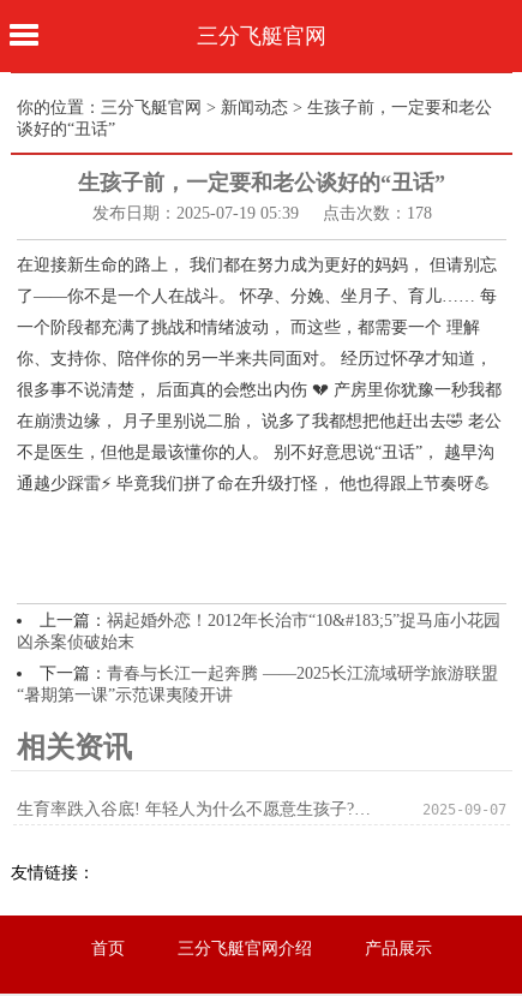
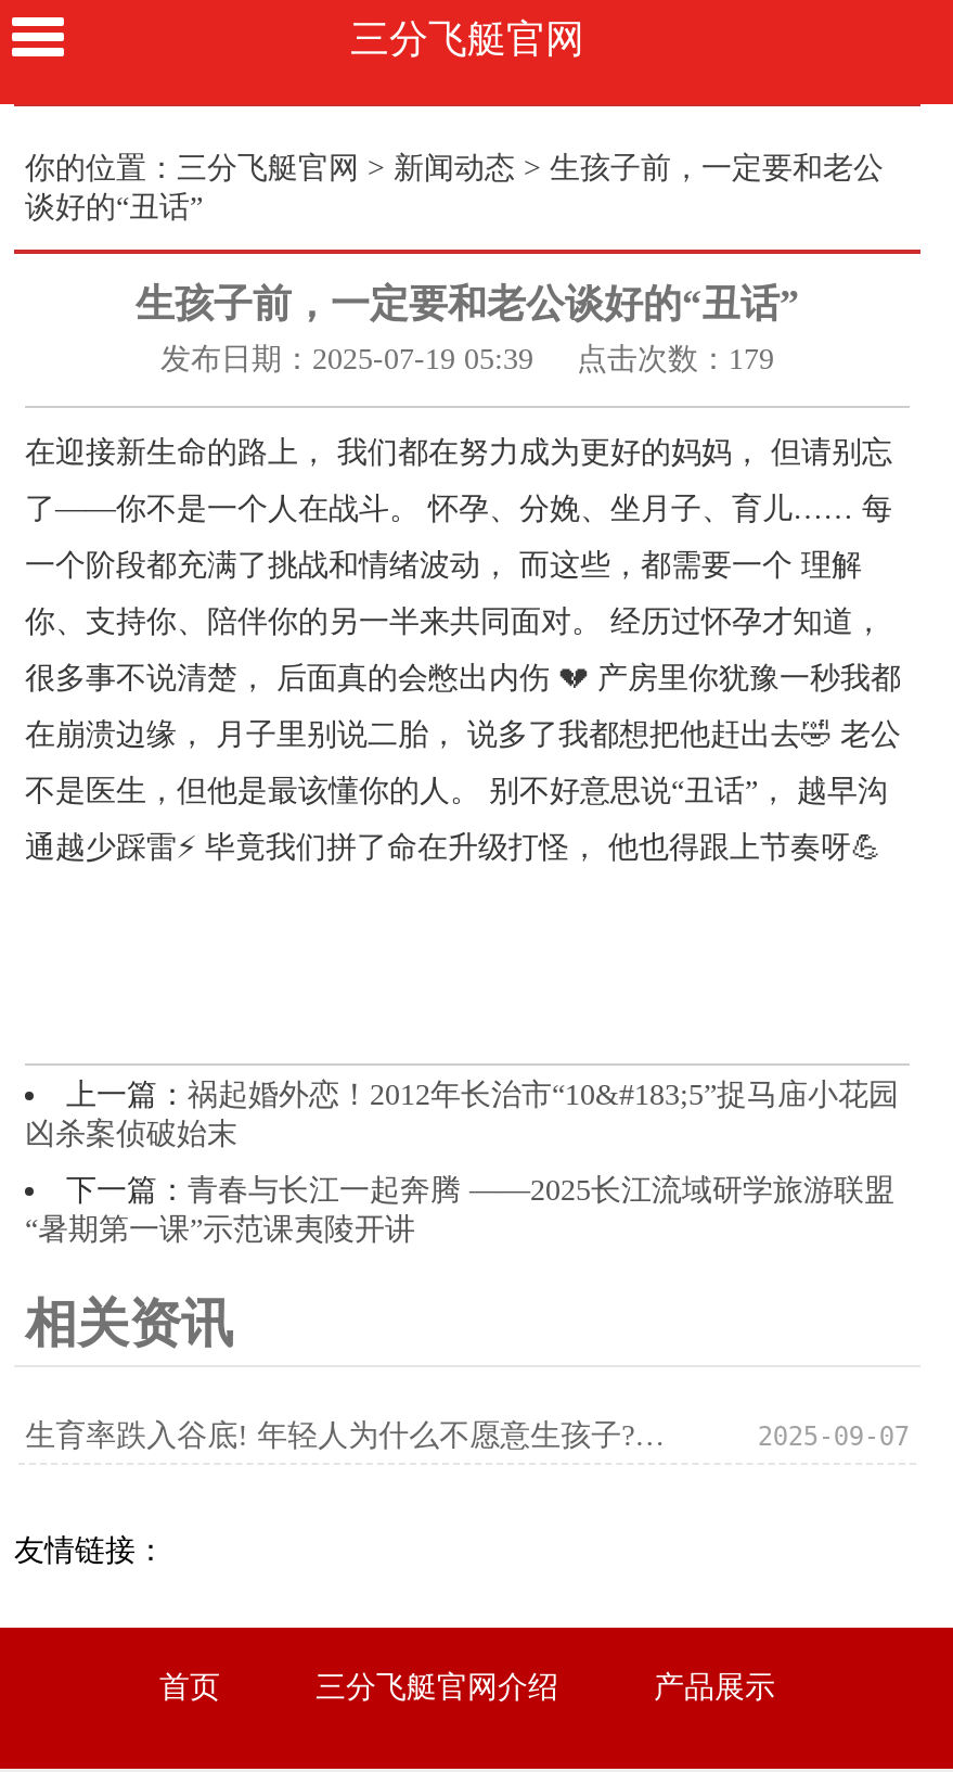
[92,204,431,222] 发布日期：2025-07-19 05:39 点击次数：178 -> [160,343,774,375] 发布日期：2025-07-19 05:39 点击次数：179

